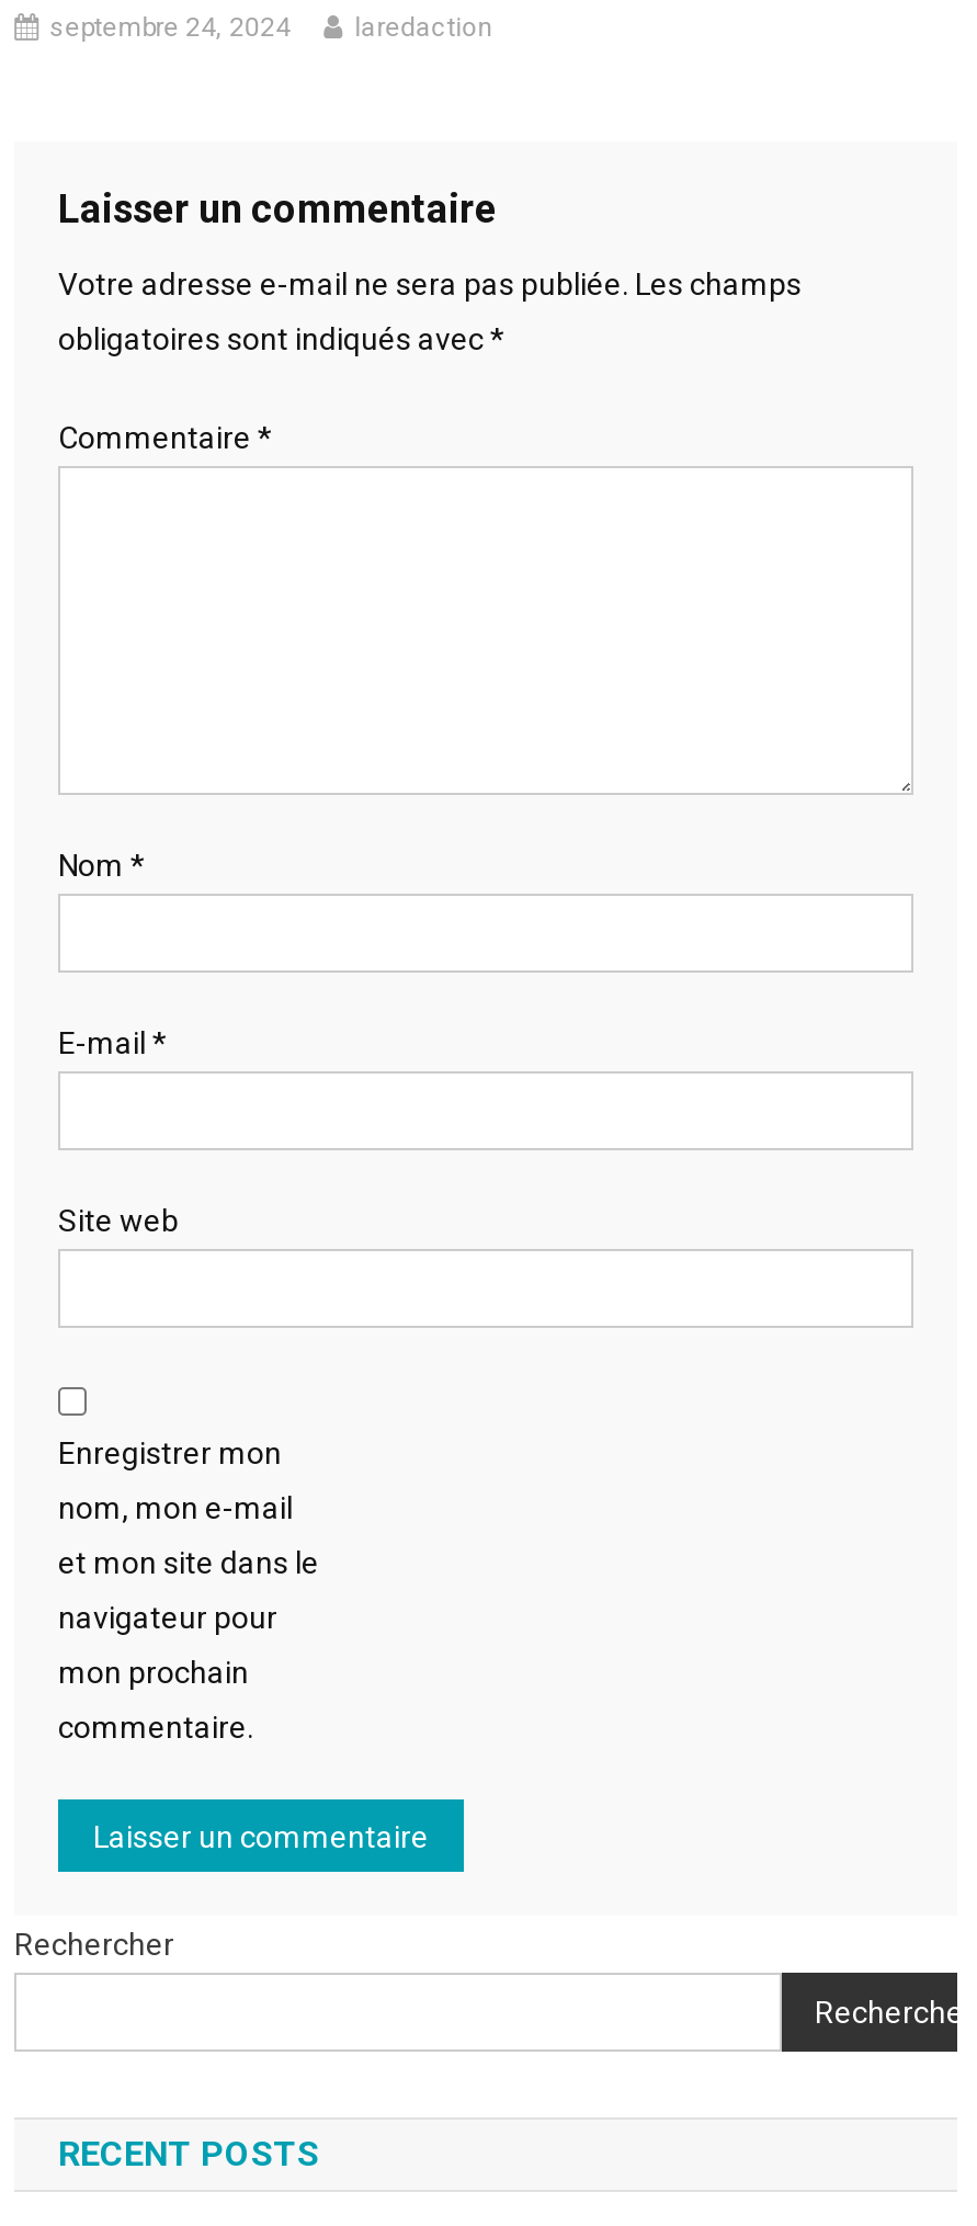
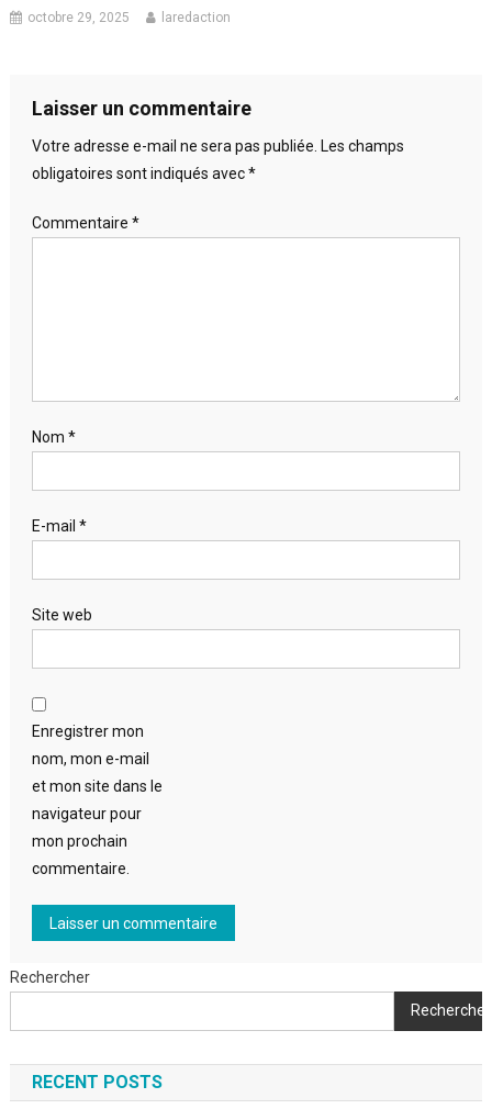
[50,13,291,43] septembre 24, 2024 -> [28,10,130,25] octobre 29, 2025

